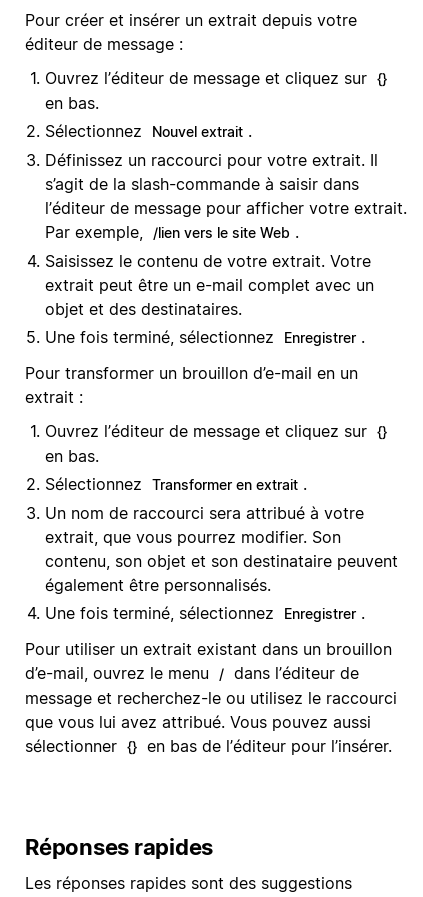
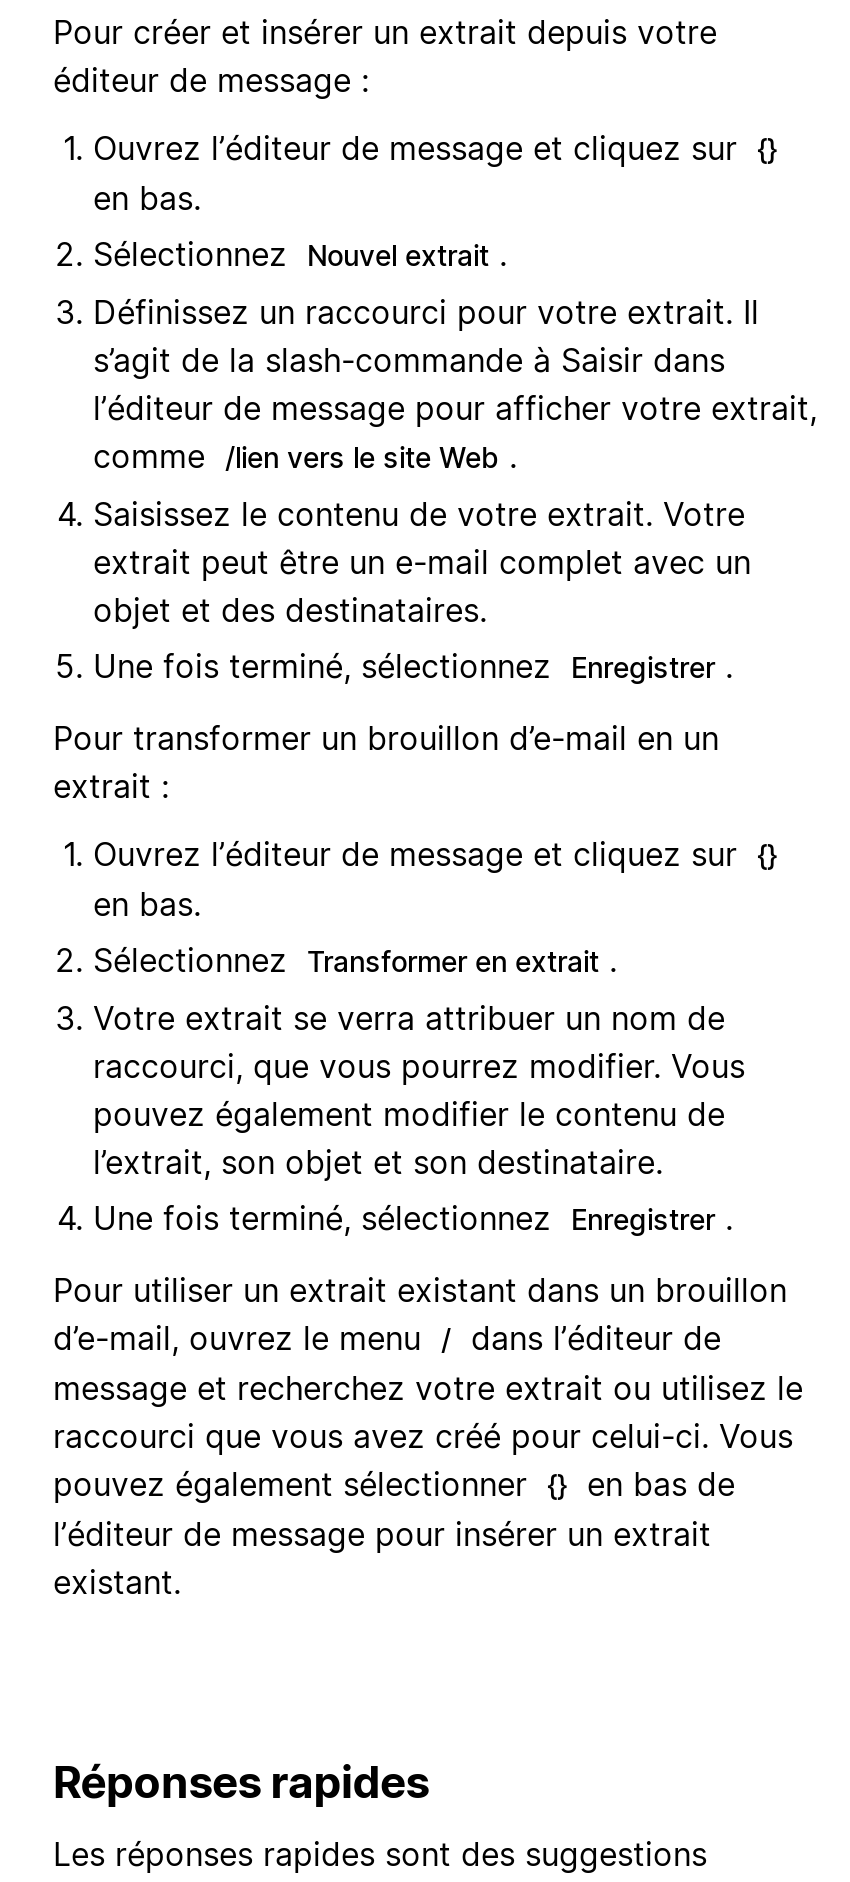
[45,174,407,242] s’agit de la slash-commande à saisir dans | l’éditeur de message pour afficher votre extrait. | Par exemple, /lien vers le site Web . -> [93,341,817,477] s’agit de la slash-commande à Saisir dans | l’éditeur de message pour afficher votre extrait, | comme /lien vers le site Web .
[45,503,398,595] Un nom de raccourci sera attribué à votre | extrait, que vous pourrez modifier. Son | contenu, son objet et son destinataire peuvent | également être personnalisés. -> [93,998,745,1182] Votre extrait se verra attribuer un nom de | raccourci, que vous pourrez modifier. Vous | pouvez également modifier le contenu de | l’extrait, son objet et son destinataire.
[25,688,397,756] message et recherchez-le ou utilisez le raccourci | que vous lui avez attribué. Vous pouvez aussi | sélectionner {} en bas de l’éditeur pour l’insérer. -> [53,1367,803,1601] message et recherchez votre extrait ou utilisez le | raccourci que vous avez créé pour celui-ci. Vous | pouvez également sélectionner {} en bas de | l’éditeur de message pour insérer un extrait | existant.

